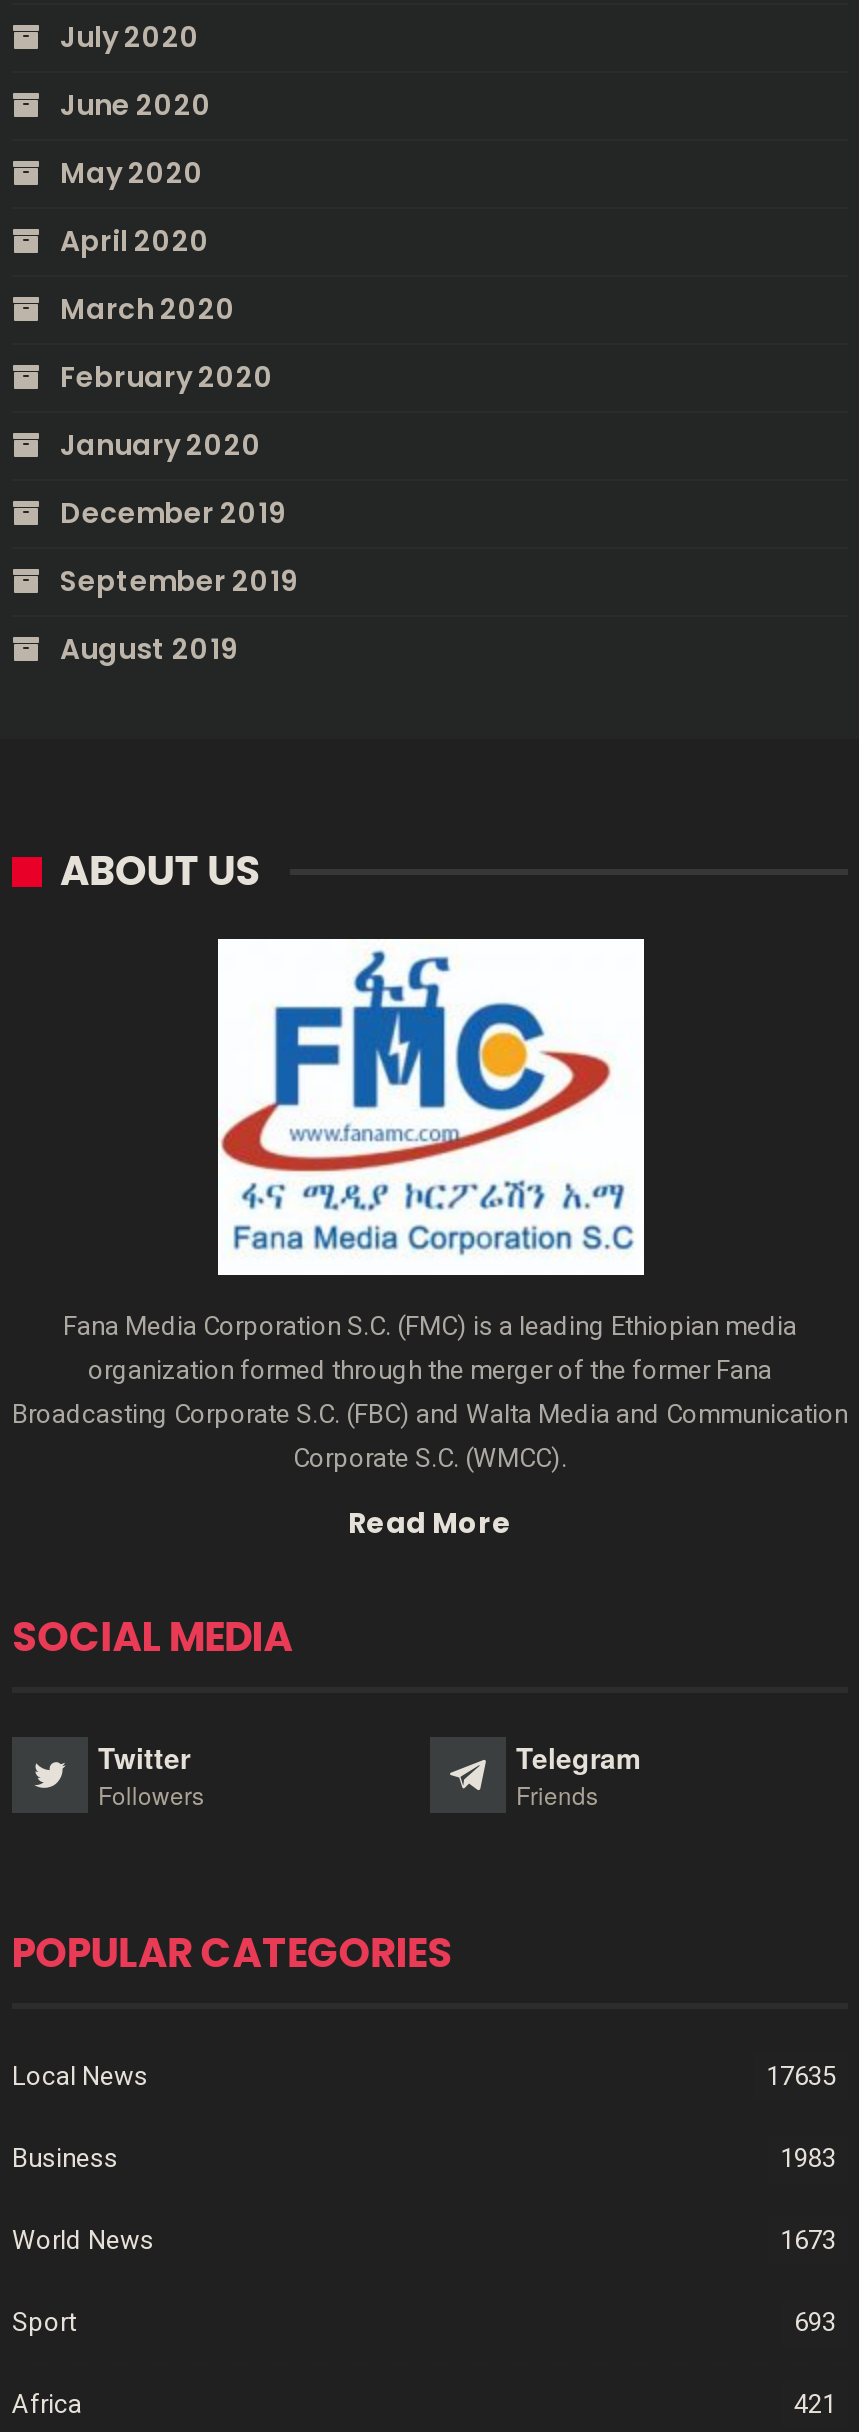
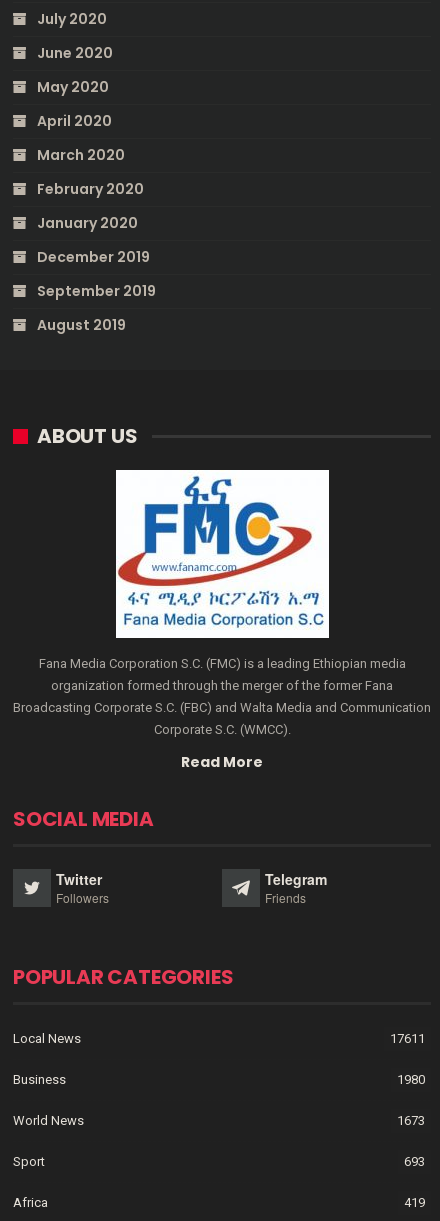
[766,2060,836,2090] 17635 -> [390,1031,425,1046] 17611
[780,2142,836,2172] 1983 -> [397,1072,425,1087] 1980
[794,2388,836,2418] 421 -> [404,1195,425,1210] 419

